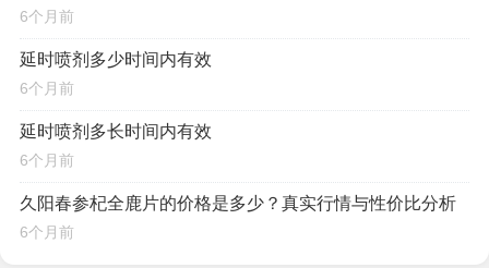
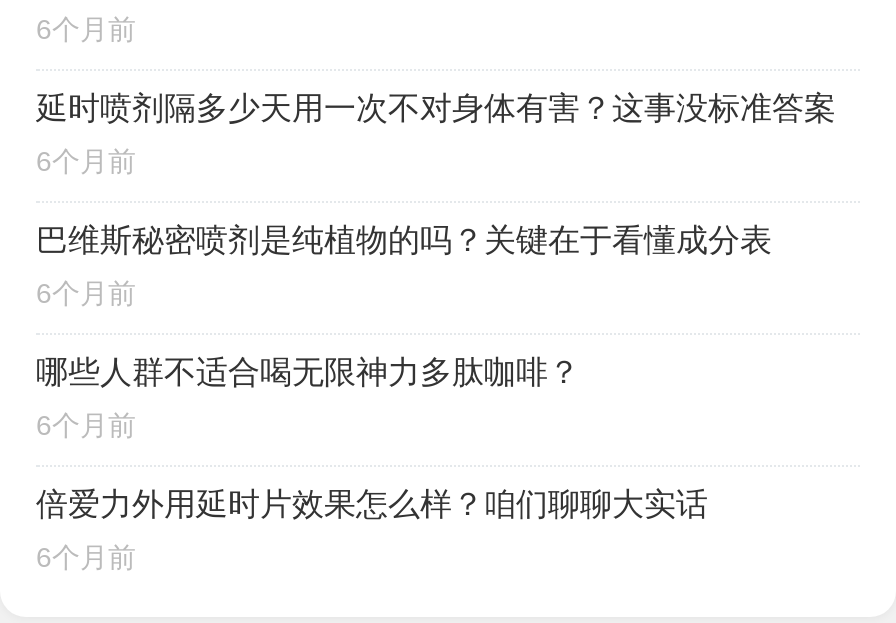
[20,50,212,69] 延时喷剂多少时间内有效 -> [36,91,836,125] 延时喷剂隔多少天用一次不对身体有害？这事没标准答案
[20,122,212,140] 延时喷剂多长时间内有效 -> [36,223,772,257] 巴维斯秘密喷剂是纯植物的吗？关键在于看懂成分表
[20,194,456,212] 久阳春参杞全鹿片的价格是多少？真实行情与性价比分析 -> [36,355,708,521] 哪些人群不适合喝无限神力多肽咖啡？ | 6个月前 | 倍爱力外用延时片效果怎么样？咱们聊聊大实话

